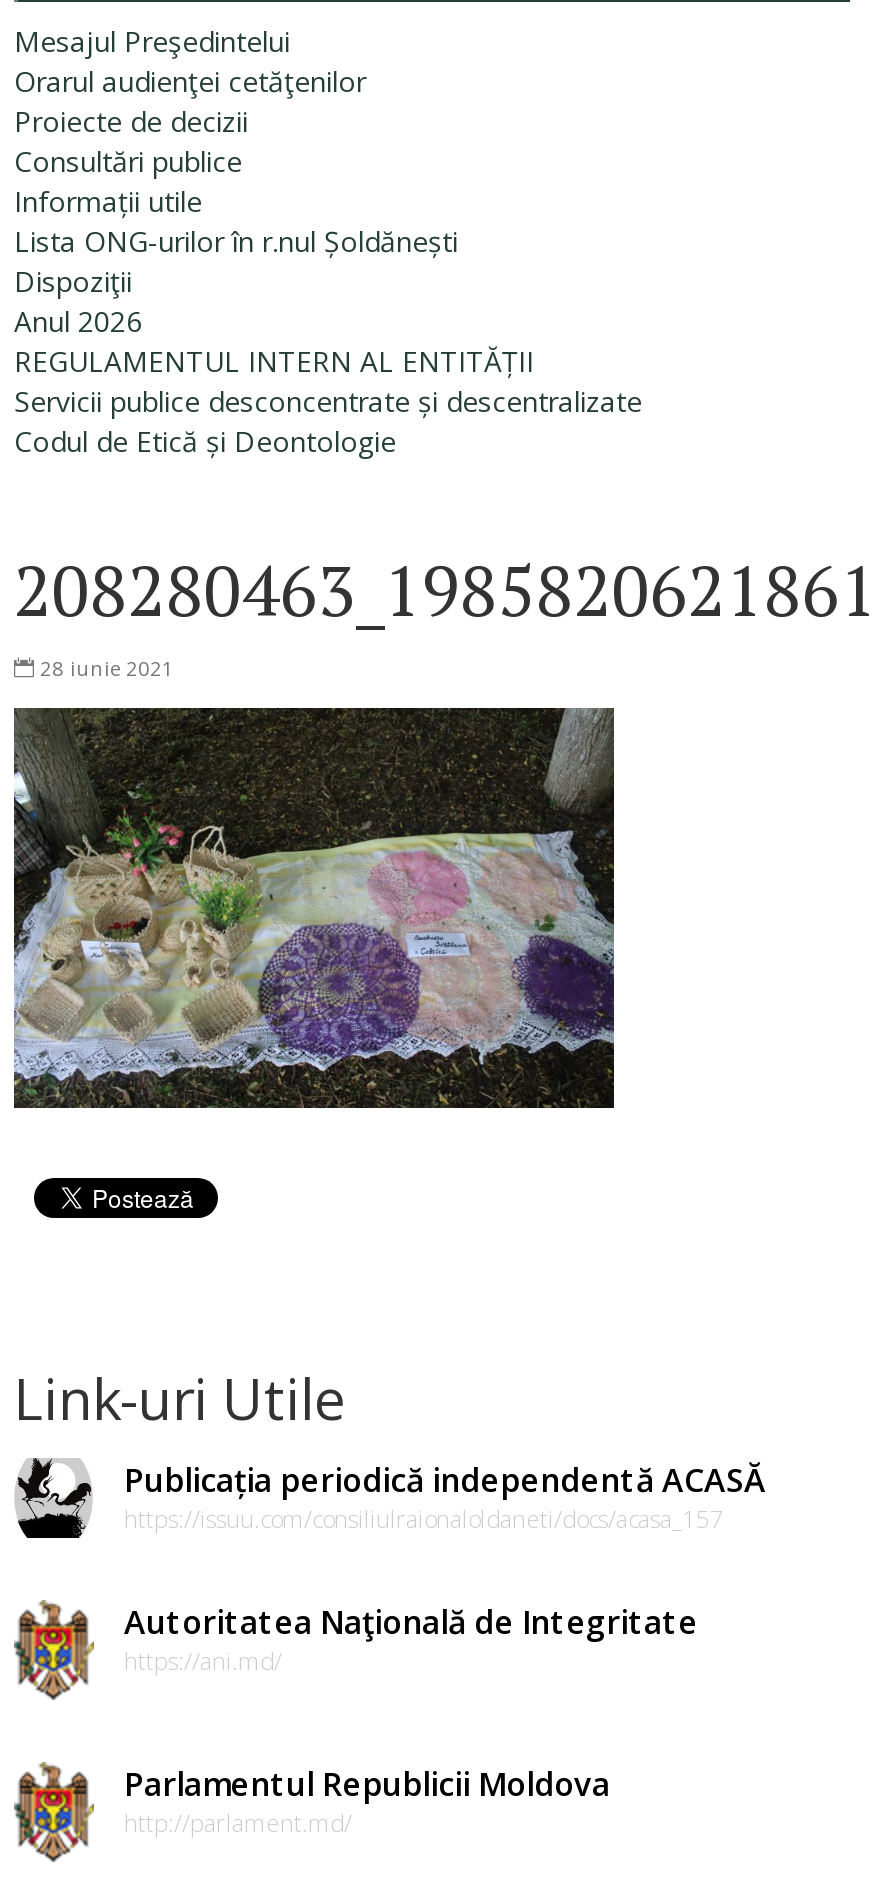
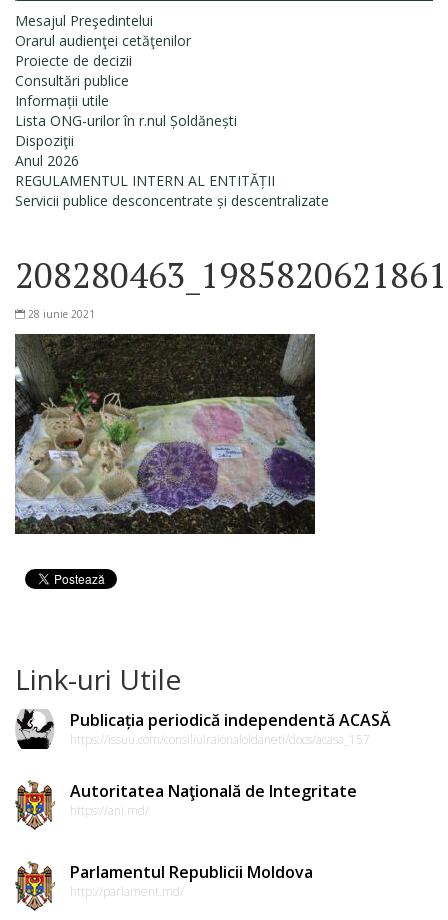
[14,423,396,461] Codul de Etică și Deontologie -> none

